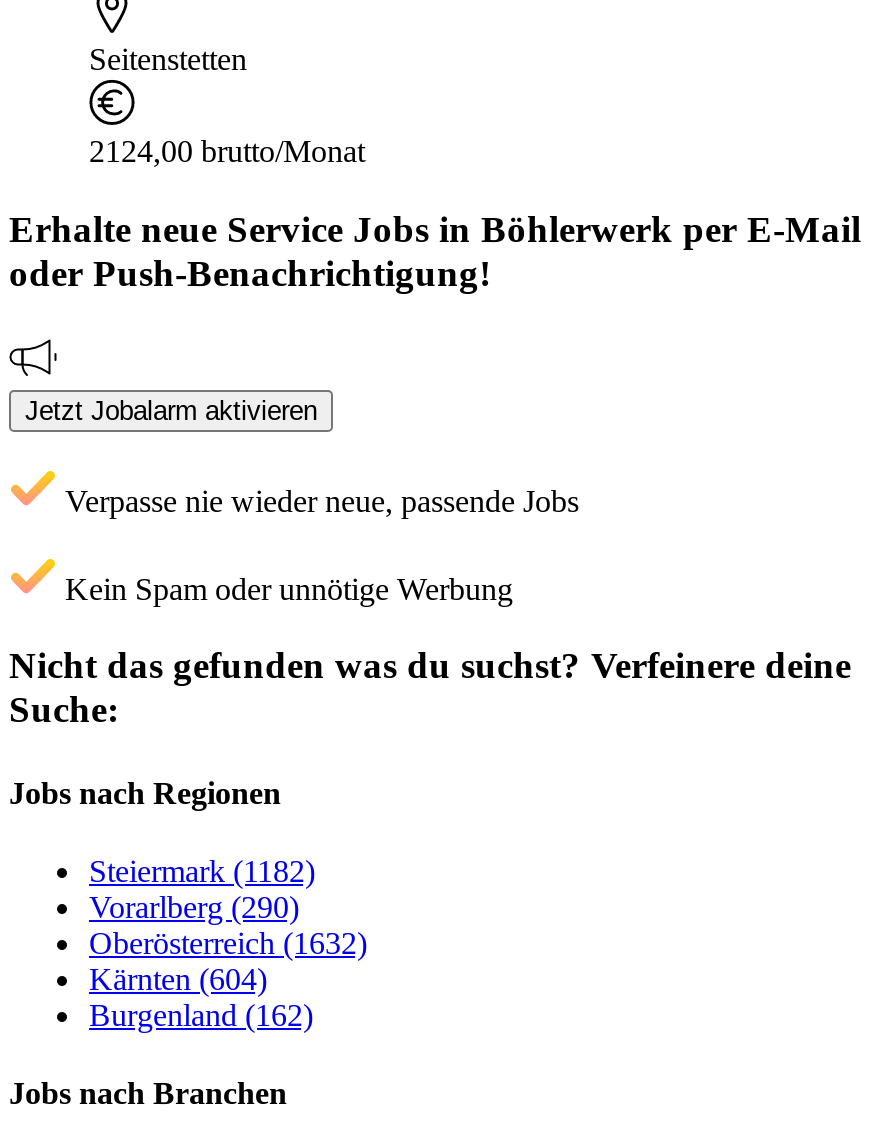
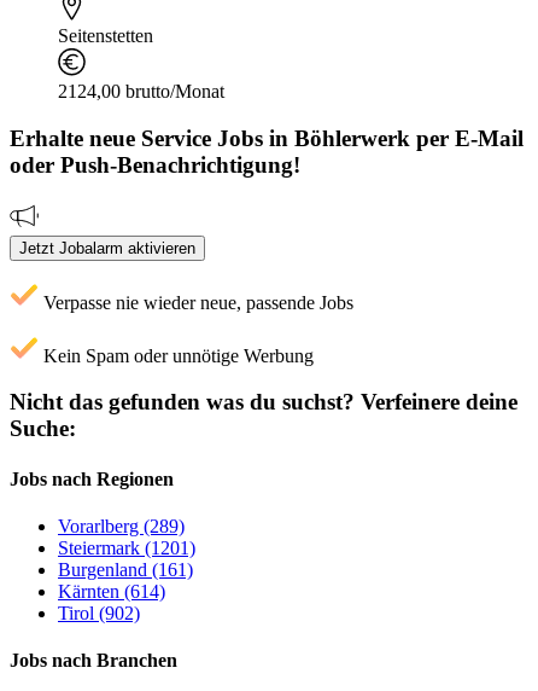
[89,854,367,1032] Steiermark (1182) | Vorarlberg (290) | Oberösterreich (1632) | Kärnten (604) | Burgenland (162) -> [58,516,195,623] Vorarlberg (289) | Steiermark (1201) | Burgenland (161) | Kärnten (614) | Tirol (902)

